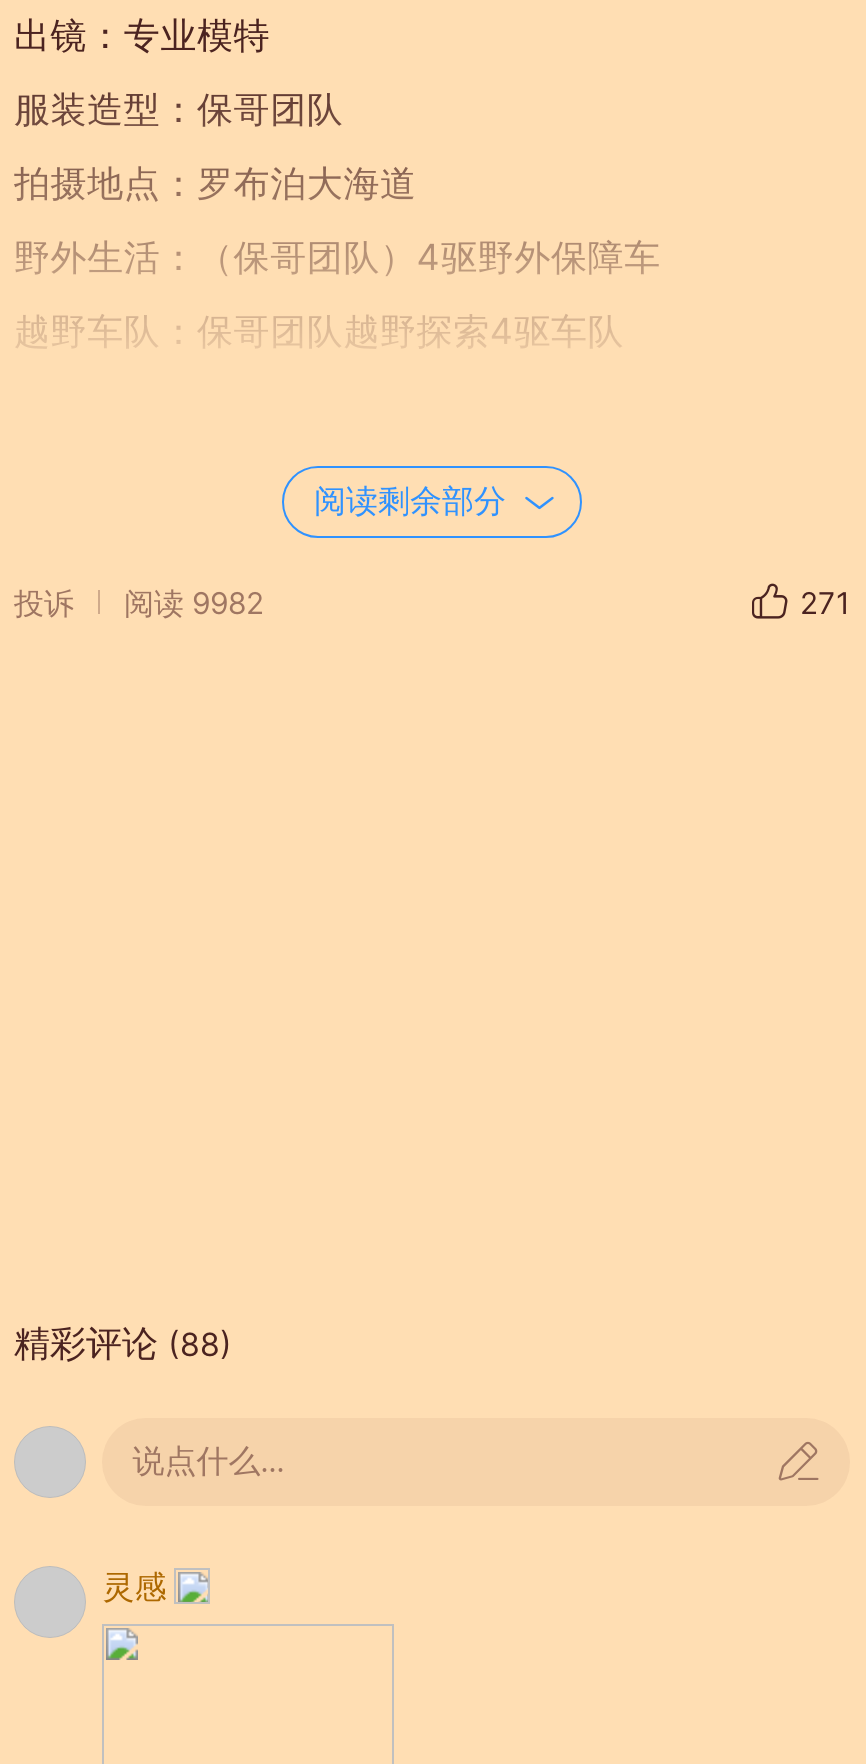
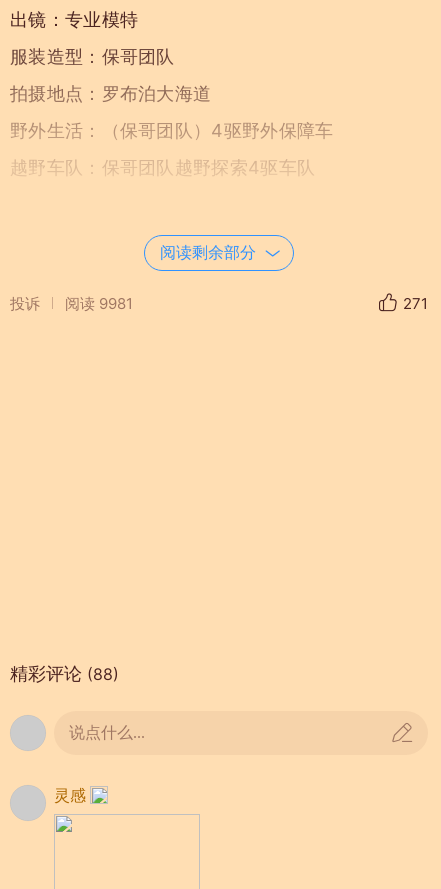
[14,583,264,621] 投诉 阅读 9982 -> [10,293,133,312] 投诉 阅读 9981

